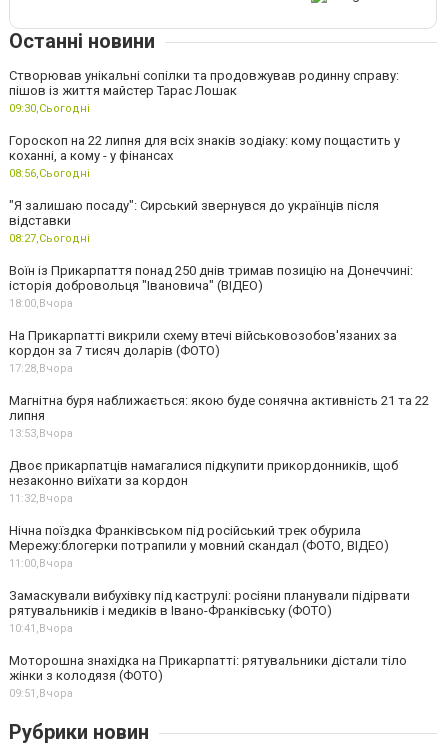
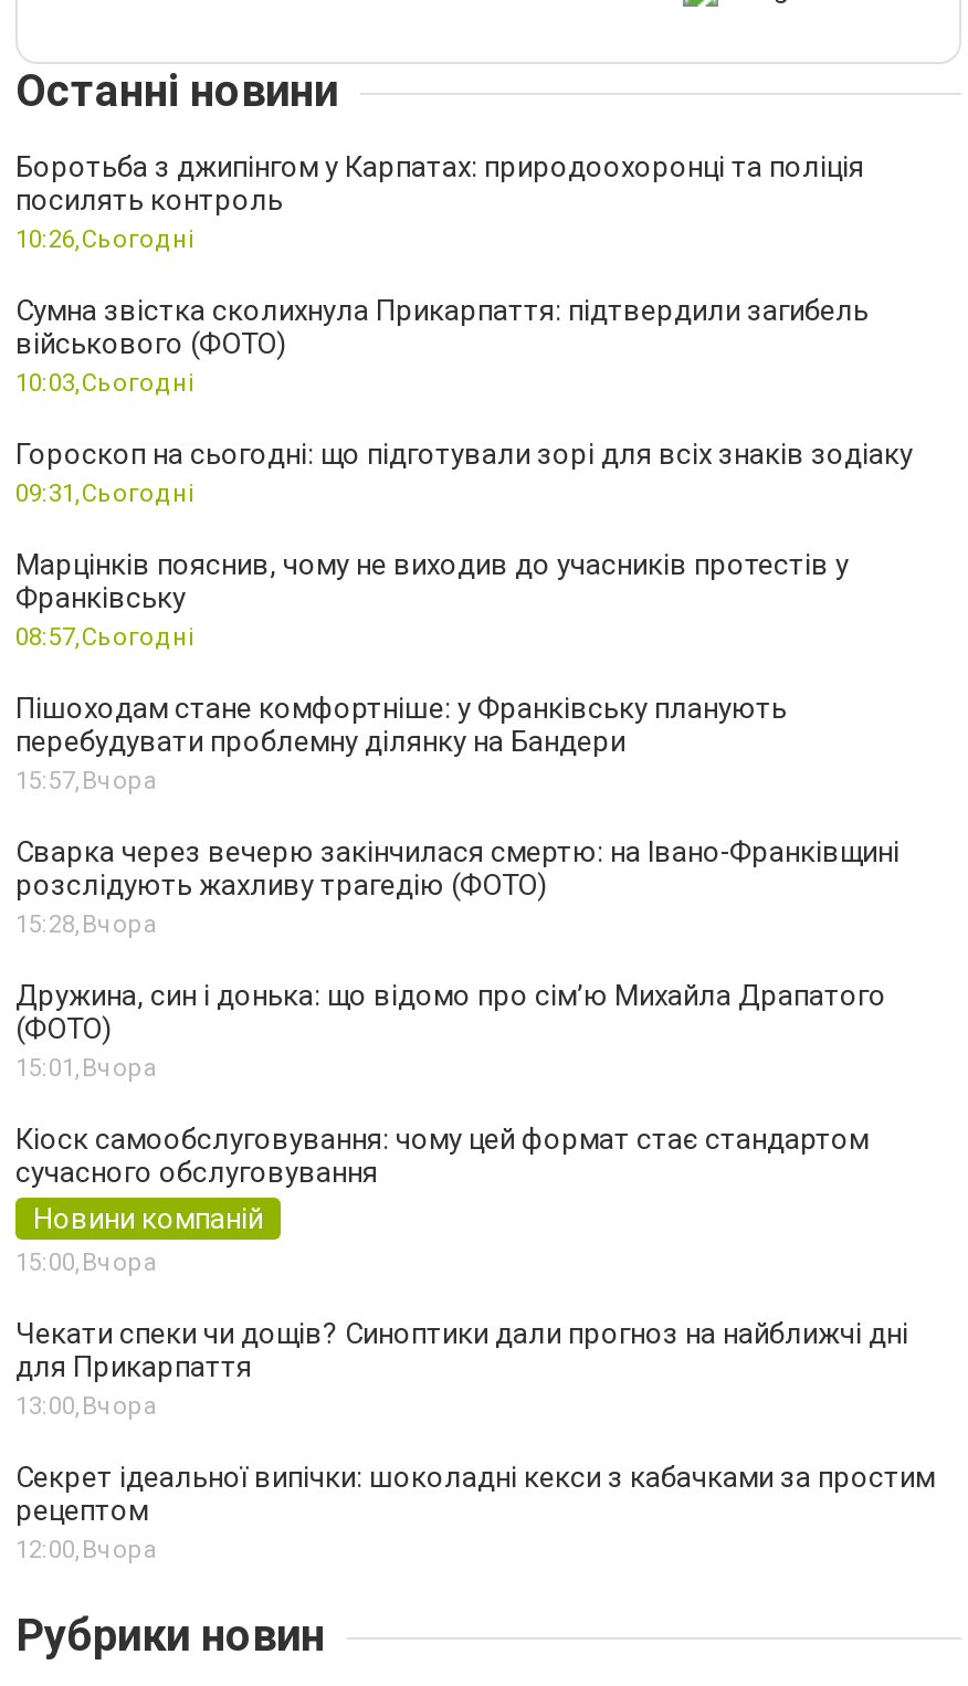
[9,68,399,115] Створював унікальні сопілки та продовжував родинну справу: | пішов із життя майстер Тарас Лошак | 09:30,Сьогодні -> [15,150,864,254] Боротьба з джипінгом у Карпатах: природоохоронці та поліція | посилять контроль | 10:26,Сьогодні
[9,133,400,180] Гороскоп на 22 липня для всіх знаків зодіаку: кому пощастить у | коханні, а кому - у фінансах | 08:56,Сьогодні -> [15,294,869,398] Сумна звістка сколихнула Прикарпаття: підтвердили загибель | військового (ФОТО) | 10:03,Сьогодні
[9,198,379,245] "Я залишаю посаду": Сирський звернувся до українців після | відставки | 08:27,Сьогодні -> [15,438,913,508] Гороскоп на сьогодні: що підготували зорі для всіх знаків зодіаку | 09:31, Сьогодні
[9,263,413,310] Воїн із Прикарпаття понад 250 днів тримав позицію на Донеччині: | історія добровольця "Івановича" (ВІДЕО) | 18:00,Вчора -> [15,548,849,652] Марцінків пояснив, чому не виходив до учасників протестів у | Франківську | 08:57,Сьогодні
[9,328,397,375] На Прикарпатті викрили схему втечі військовозобов'язаних за | кордон за 7 тисяч доларів (ФОТО) | 17:28, Вчора -> [15,692,787,795] Пішоходам стане комфортніше: у Франківську планують | перебудувати проблемну ділянку на Бандери | 15:57, Вчора
[9,393,429,440] Магнітна буря наближається: якою буде сонячна активність 21 та 22 | липня | 13:53, Вчора -> [15,835,899,939] Сварка через вечерю закінчилася смертю: на Івано-Франківщині | розслідують жахливу трагедію (ФОТО) | 15:28, Вчора
[9,458,398,505] Двоє прикарпатців намагалися підкупити прикордонників, щоб | незаконно виїхати за кордон | 11:32, Вчора -> [15,979,886,1083] Дружина, син і донька: що відомо про сім’ю Михайла Драпатого | (ФОТО) | 15:01, Вчора
[9,523,389,570] Нічна поїздка Франківськом під російський трек обурила | Мережу:блогерки потрапили у мовний скандал (ФОТО, ВІДЕО) | 11:00,Вчора -> [15,1123,869,1277] Кіоск самообслуговування: чому цей формат стає стандартом | сучасного обслуговування | Новини компаній | 15:00, Вчора
[9,588,410,635] Замаскували вибухівку під каструлі: росіяни планували підірвати | рятувальників і медиків в Івано-Франківську (ФОТО) | 10:41, Вчора -> [15,1317,908,1421] Чекати спеки чи дощів? Синоптики дали прогноз на найближчі дні | для Прикарпаття | 13:00, Вчора
[9,653,407,700] Моторошна знахідка на Прикарпатті: рятувальники дістали тіло | жінки з колодязя (ФОТО) | 09:51, Вчора -> [15,1461,935,1564] Секрет ідеальної випічки: шоколадні кекси з кабачками за простим | рецептом | 12:00, Вчора

